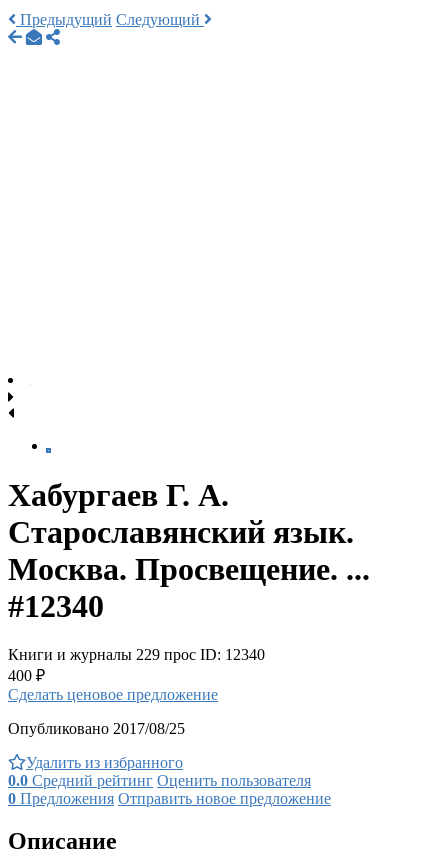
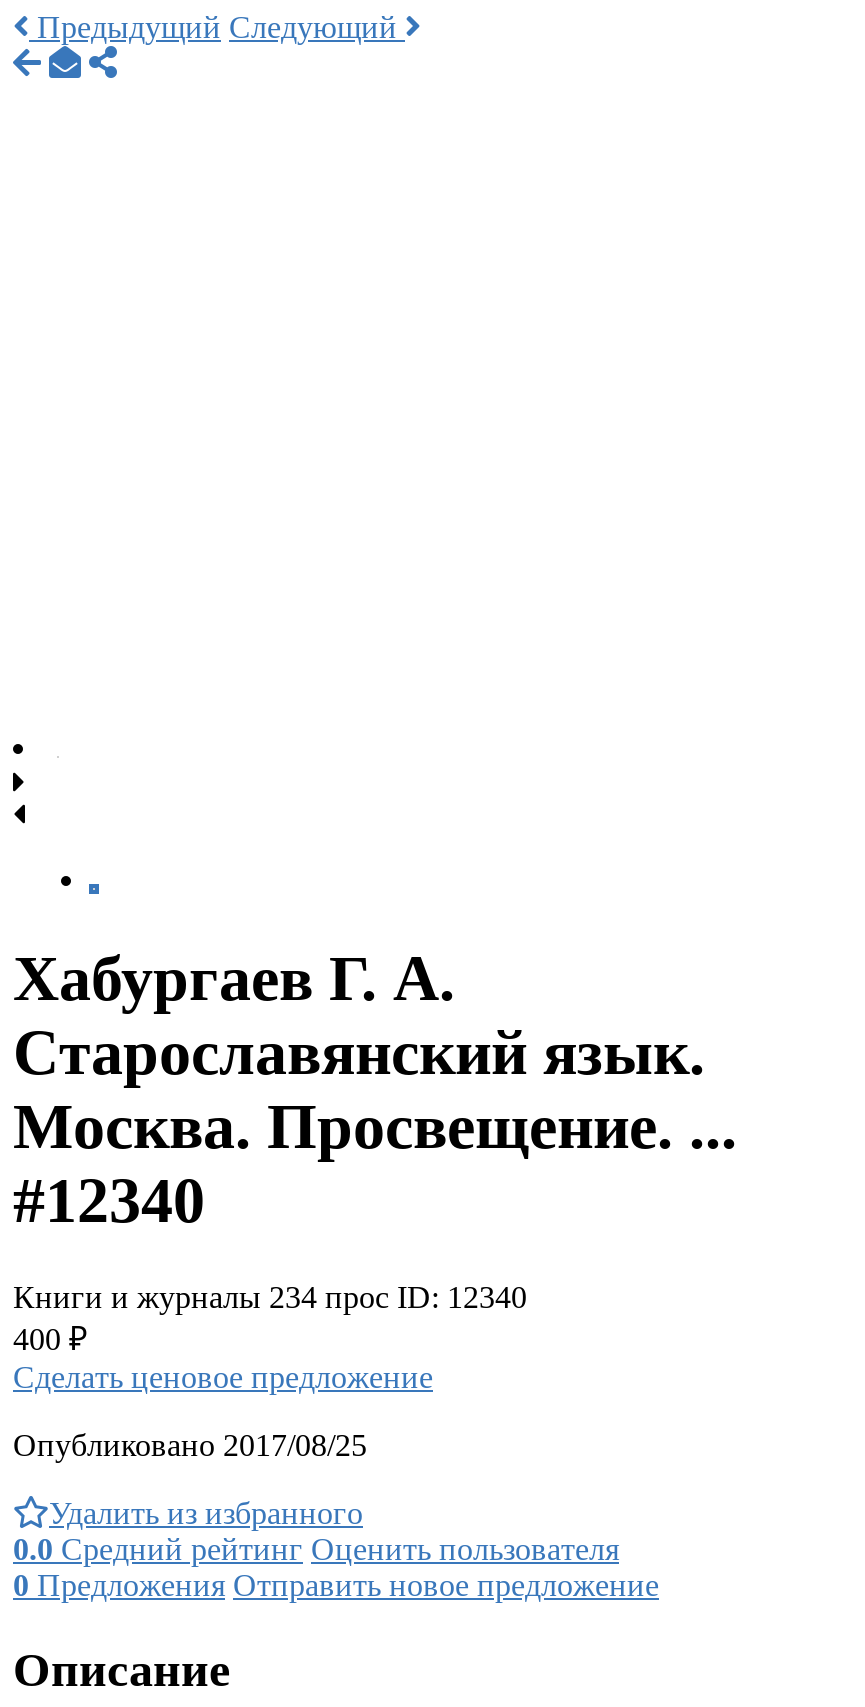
[8,646,265,663] Книги и журналы 229 прос ID: 12340 -> [13,1280,527,1314] Книги и журналы 234 прос ID: 12340

